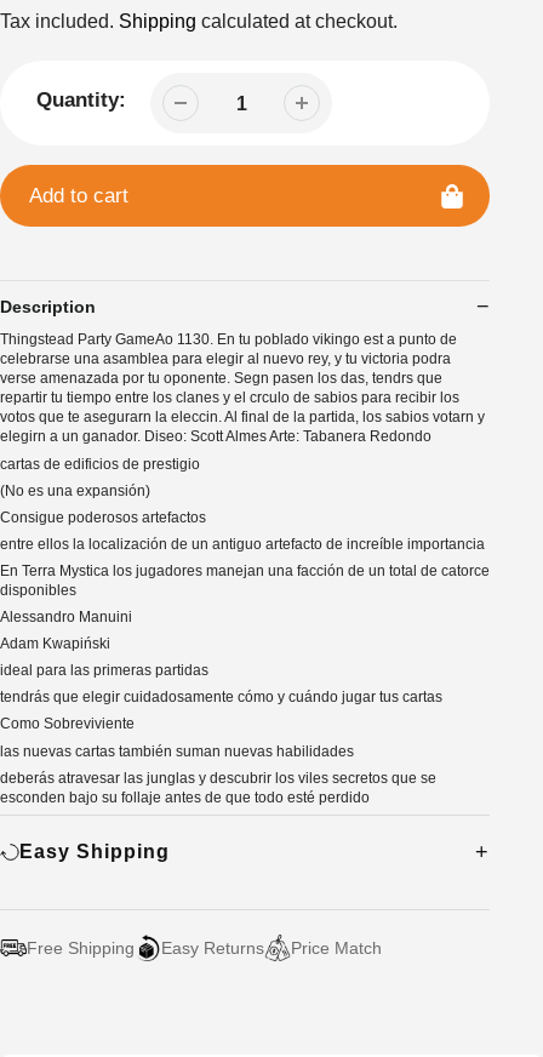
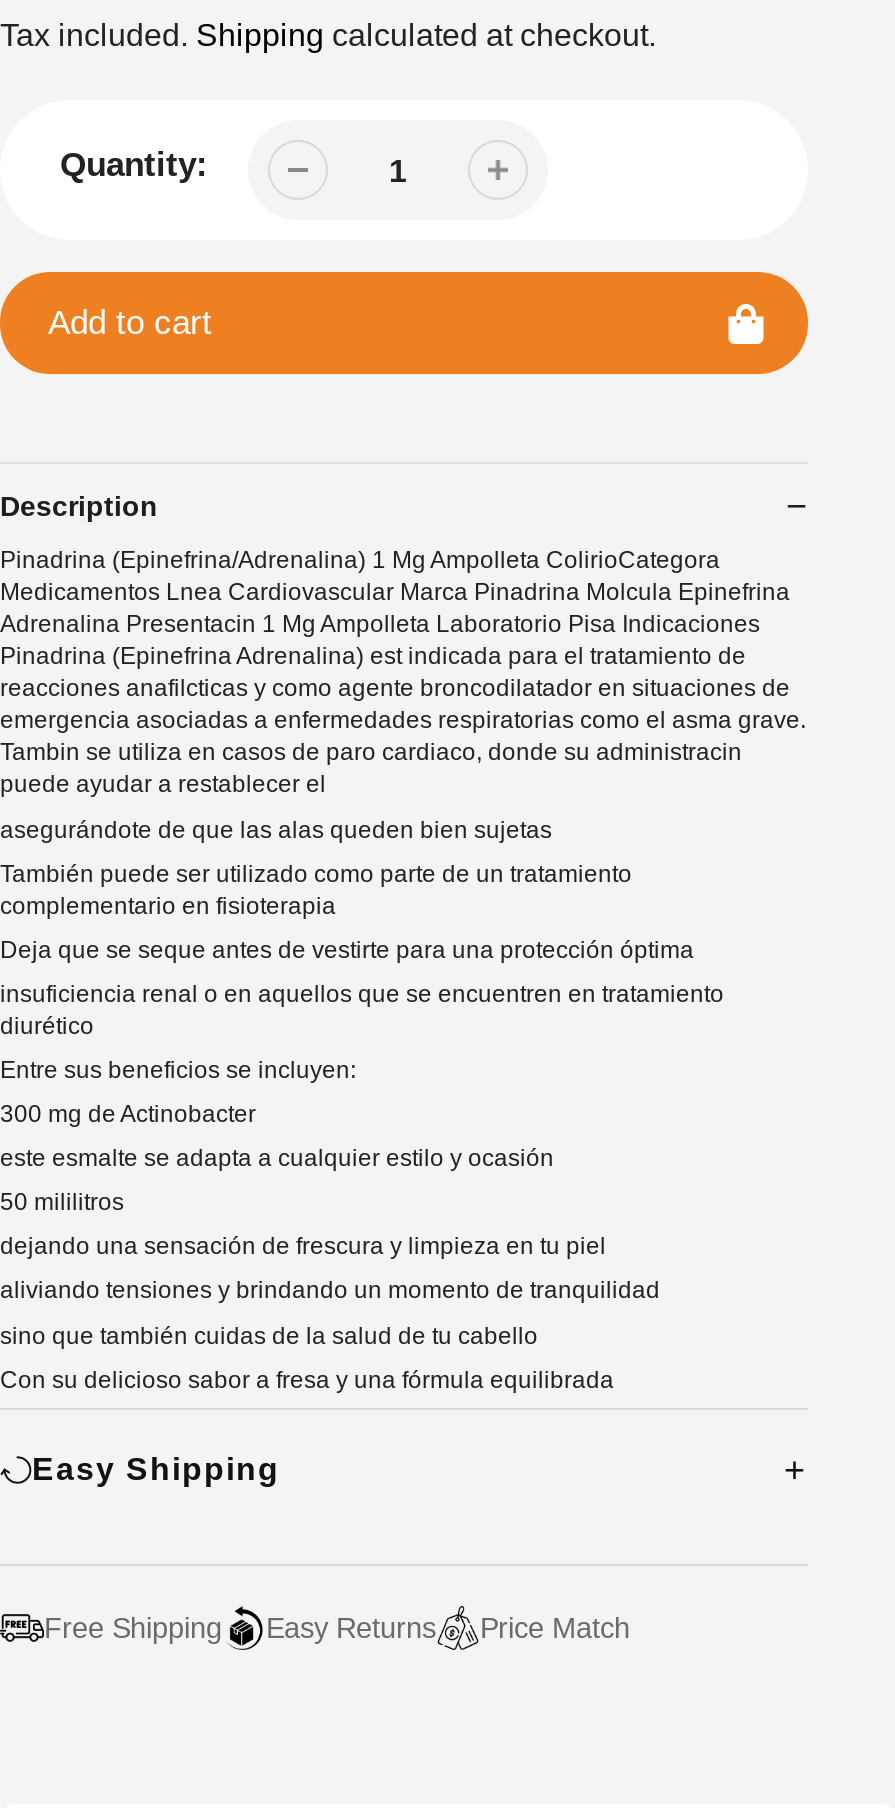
[0,331,485,445] Thingstead Party GameAo 1130. En tu poblado vikingo est a punto de | celebrarse una asamblea para elegir al nuevo rey, y tu victoria podra | verse amenazada por tu oponente. Segn pasen los das, tendrs que | repartir tu tiempo entre los clanes y el crculo de sabios para recibir los | votos que te asegurarn la eleccin. Al final de la partida, los sabios votarn y | elegirn a un ganador. Diseo: Scott Almes Arte: Tabanera Redondo -> [0,547,806,799] Pinadrina (Epinefrina/Adrenalina) 1 Mg Ampolleta ColirioCategora | Medicamentos Lnea Cardiovascular Marca Pinadrina Molcula Epinefrina | Adrenalina Presentacin 1 Mg Ampolleta Laboratorio Pisa Indicaciones | Pinadrina (Epinefrina Adrenalina) est indicada para el tratamiento de | reacciones anafilcticas y como agente broncodilatador en situaciones de | emergencia asociadas a enfermedades respiratorias como el asma grave. | Tambin se utiliza en casos de paro cardiaco, donde su administracin | puede ayudar a restablecer el
[0,455,200,472] cartas de edificios de prestigio -> [0,815,552,843] asegurándote de que las alas queden bien sujetas
[0,482,150,499] (No es una expansión) -> [0,859,632,919] También puede ser utilizado como parte de un tratamiento | complementario en fisioterapia
[0,509,206,526] Consigue poderosos artefactos -> [0,935,694,963] Deja que se seque antes de vestirte para una protección óptima
[0,536,485,553] entre ellos la localización de un antiguo artefacto de increíble importancia -> [0,980,724,1040] insuficiencia renal o en aquellos que se encuentren en tratamiento | diurético
[0,562,490,599] En Terra Mystica los jugadores manejan una facción de un total de catorce | disponibles -> [0,1056,356,1084] Entre sus beneficios se incluyen:
[0,609,132,625] Alessandro Manuini -> [0,1100,256,1128] 300 mg de Actinobacter
[0,635,110,652] Adam Kwapiński -> [0,1144,554,1172] este esmalte se adapta a cualquier estilo y ocasión
[0,662,208,679] ideal para las primeras partidas -> [0,1189,124,1217] 50 mililitros
[0,689,442,706] tendrás que elegir cuidadosamente cómo y cuándo jugar tus cartas -> [0,1233,606,1261] dejando una sensación de frescura y limpieza en tu piel
[0,716,135,733] Como Sobreviviente -> [0,1277,660,1305] aliviando tensiones y brindando un momento de tranquilidad
[0,743,354,760] las nuevas cartas también suman nuevas habilidades -> [0,1321,538,1349] sino que también cuidas de la salud de tu cabello
[0,769,436,806] deberás atravesar las junglas y descubrir los viles secretos que se | esconden bajo su follaje antes de que todo esté perdido -> [0,1365,614,1393] Con su delicioso sabor a fresa y una fórmula equilibrada

